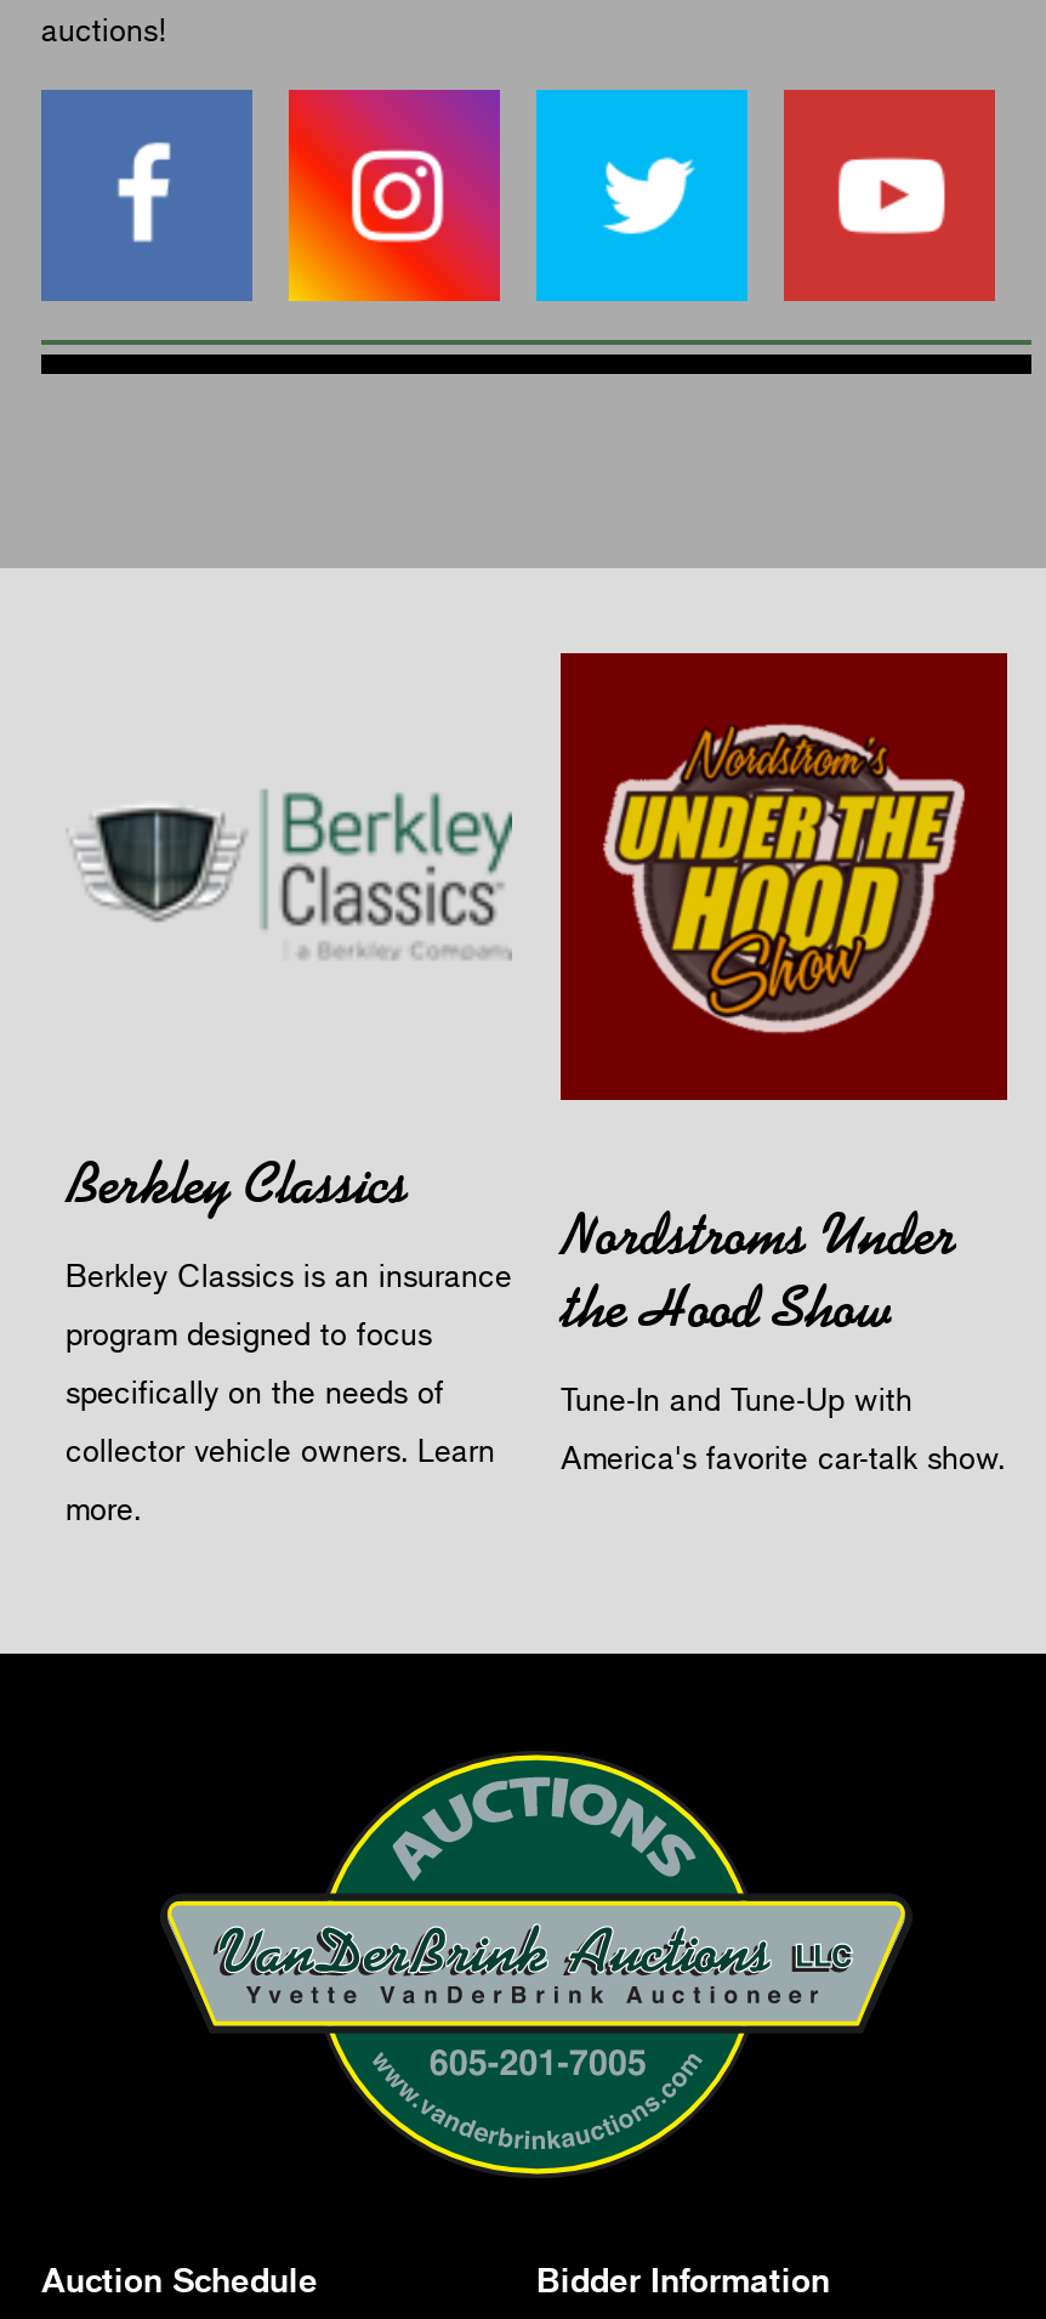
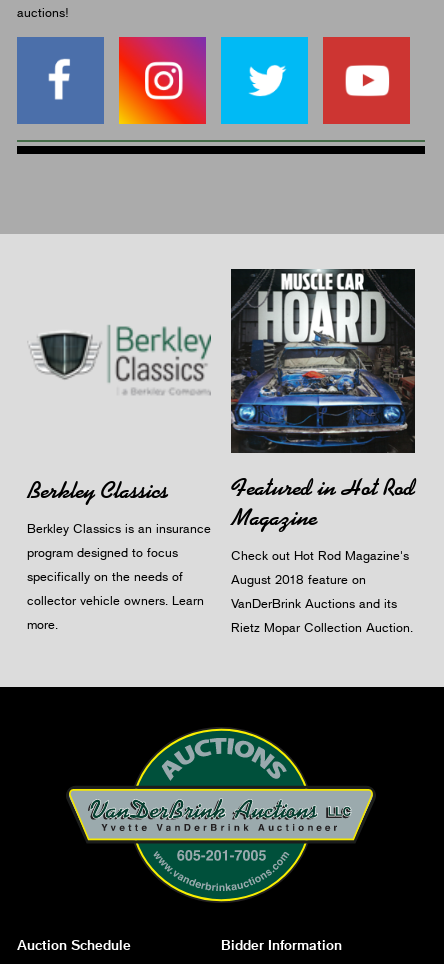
[561,651,1010,1100] [image] -> [230,268,416,453] [image]
[561,1201,1005,1477] Nordstroms Under | the Hood Show | Tune-In and Tune-Up with | America's favorite car-talk show. -> [231,473,415,635] Featured in Hot Rod | Magazine | Check out Hot Rod Magazine's | August 2018 feature on | VanDerBrink Auctions and its | Rietz Mopar Collection Auction.

